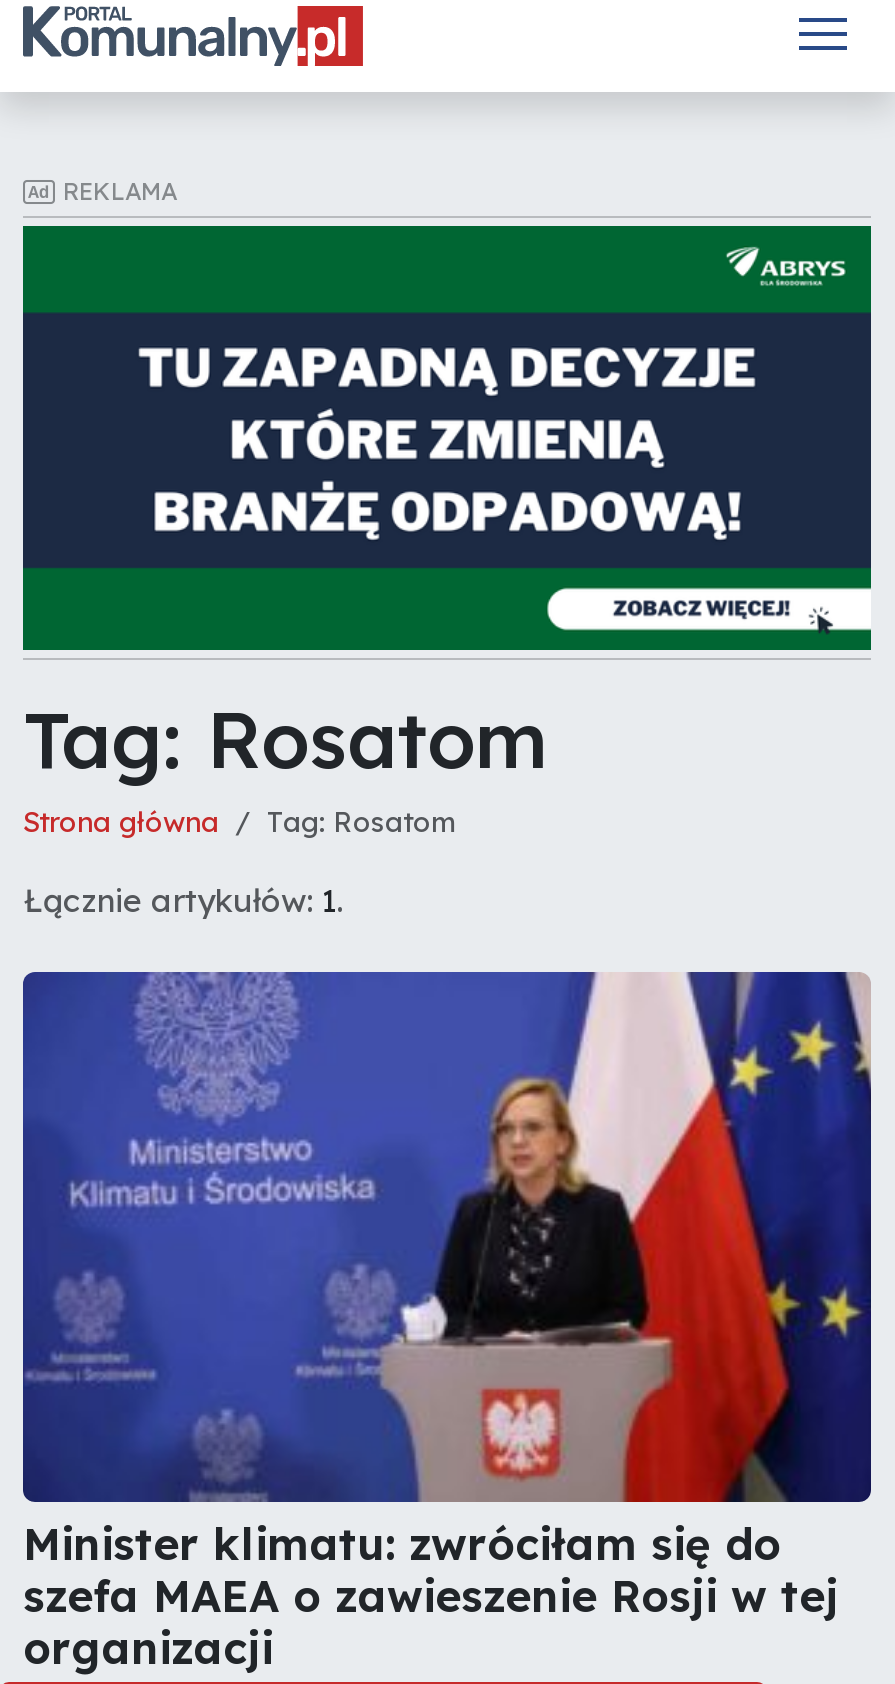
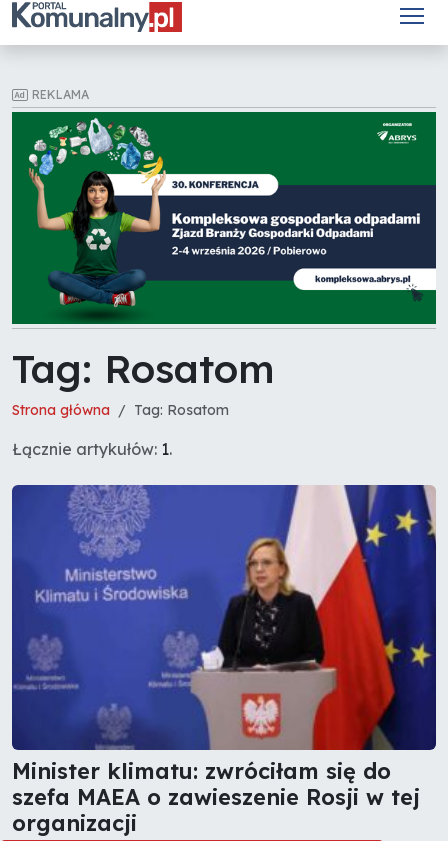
[23,240,873,640] [image] -> [12,117,437,320] [image]

